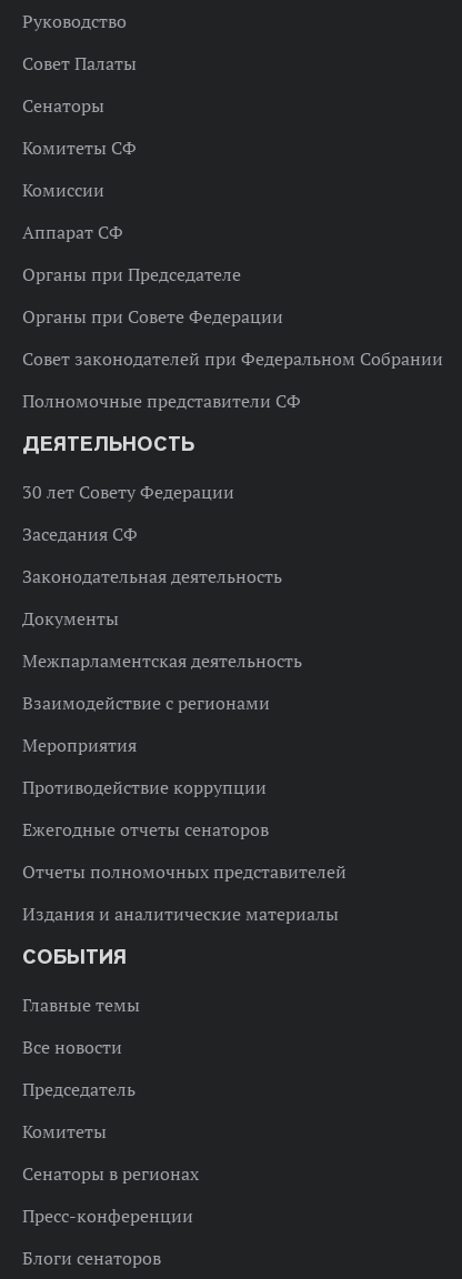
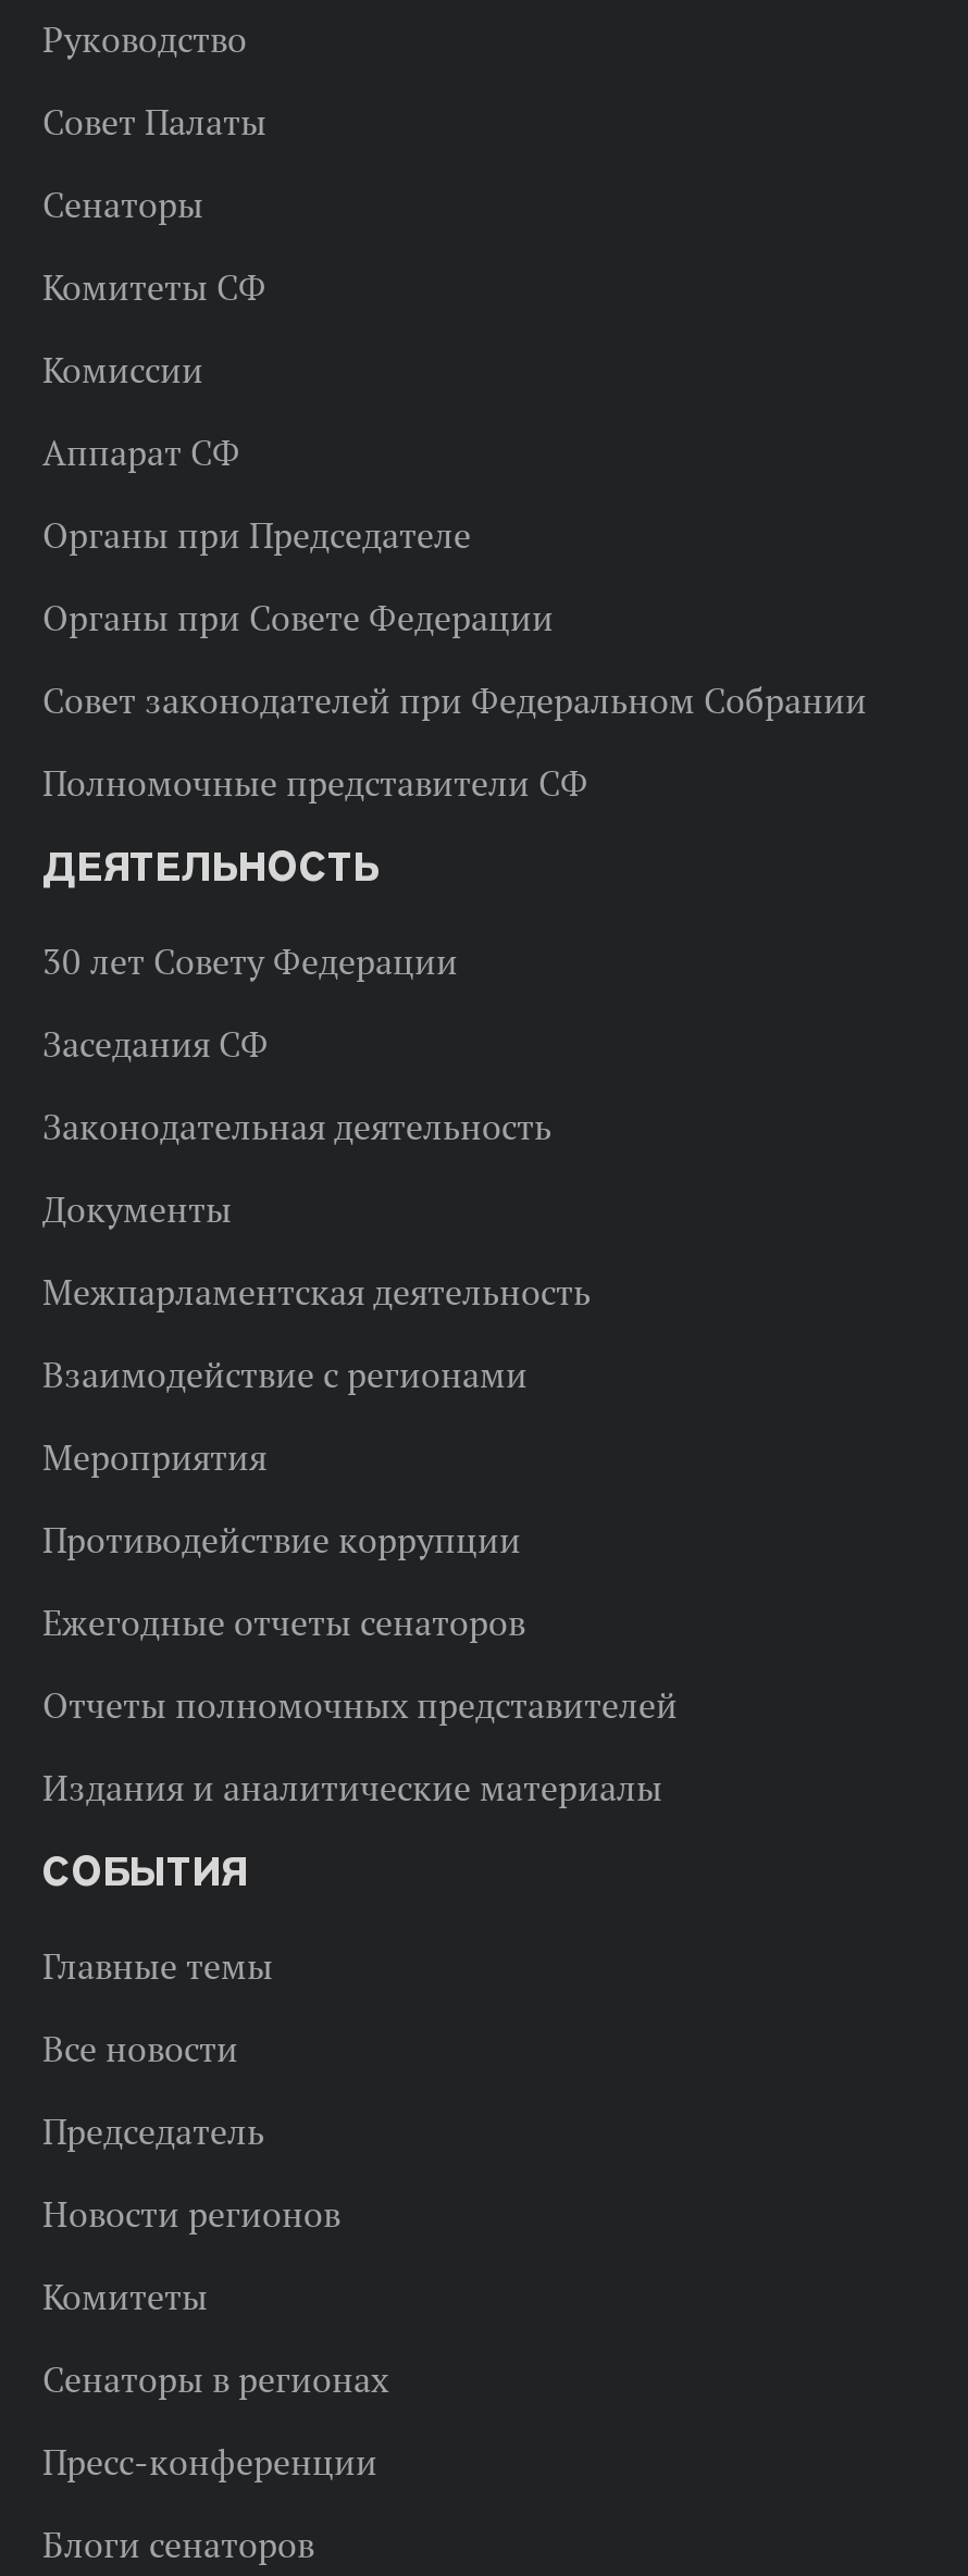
none -> [42,2192,340,2236] Новости регионов

